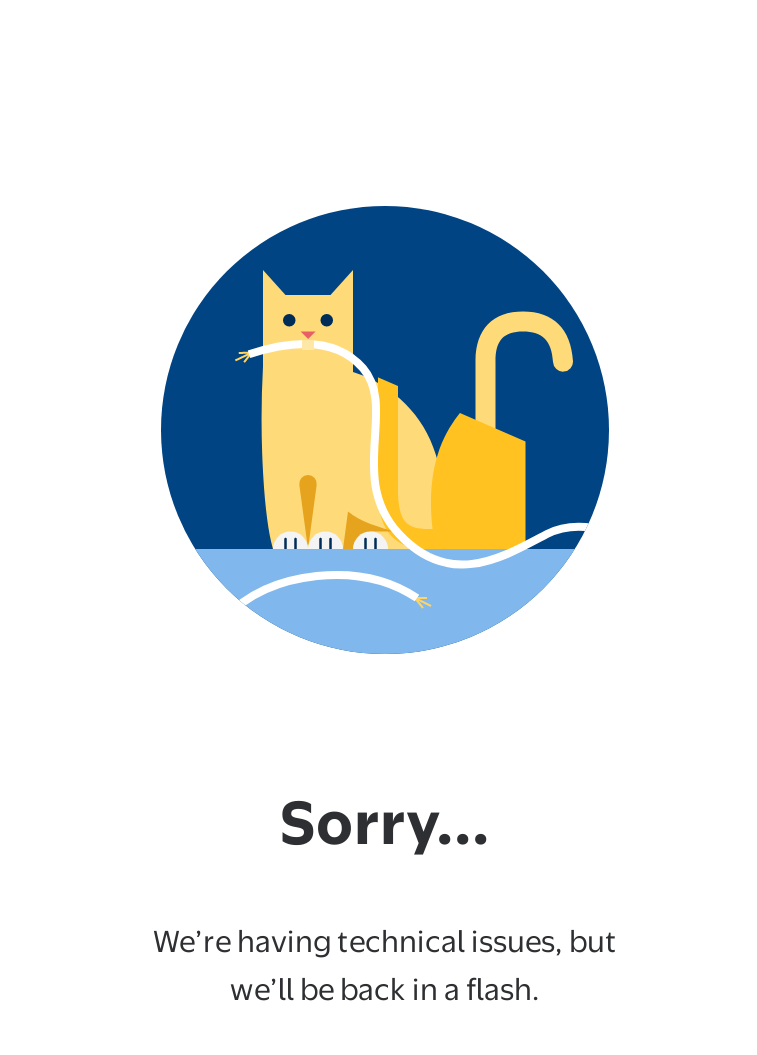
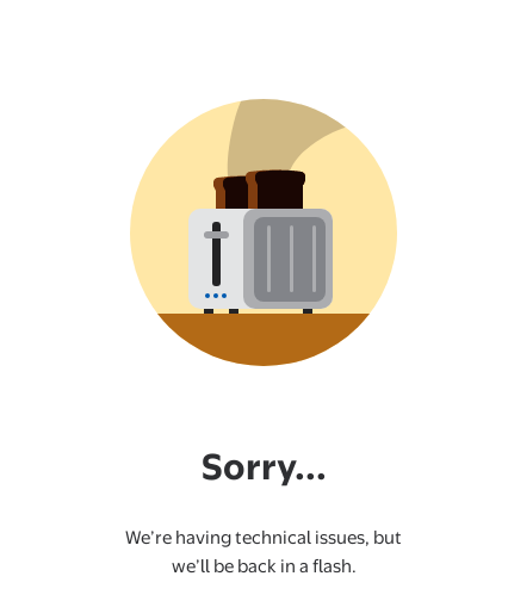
[159,204,611,656] [image] -> [130,98,397,367] [image]

